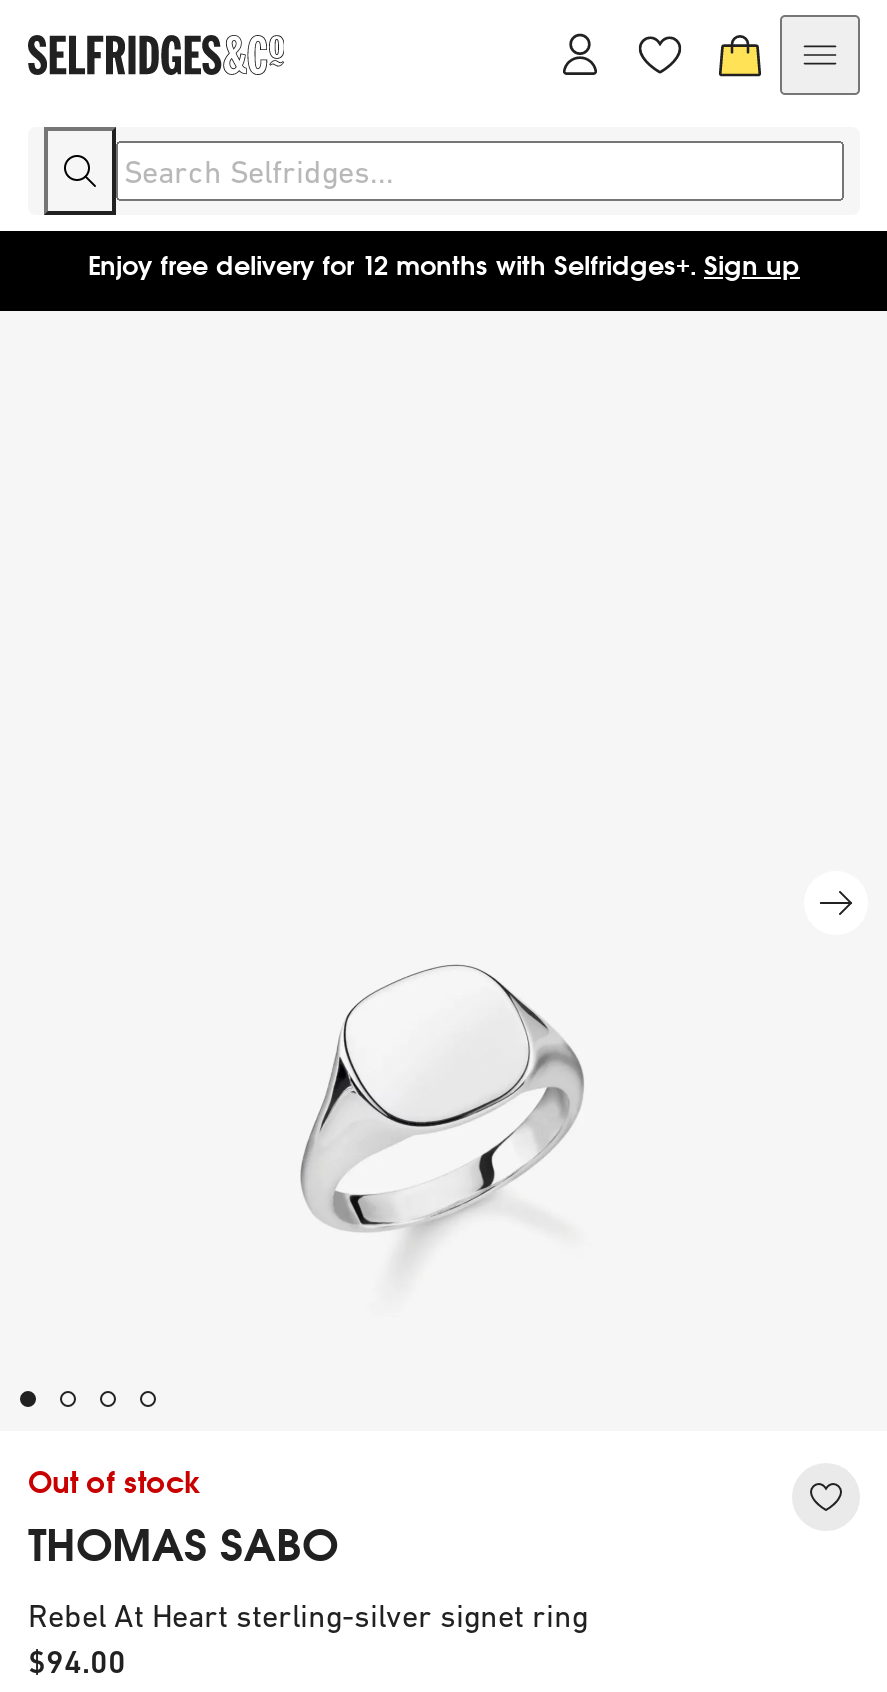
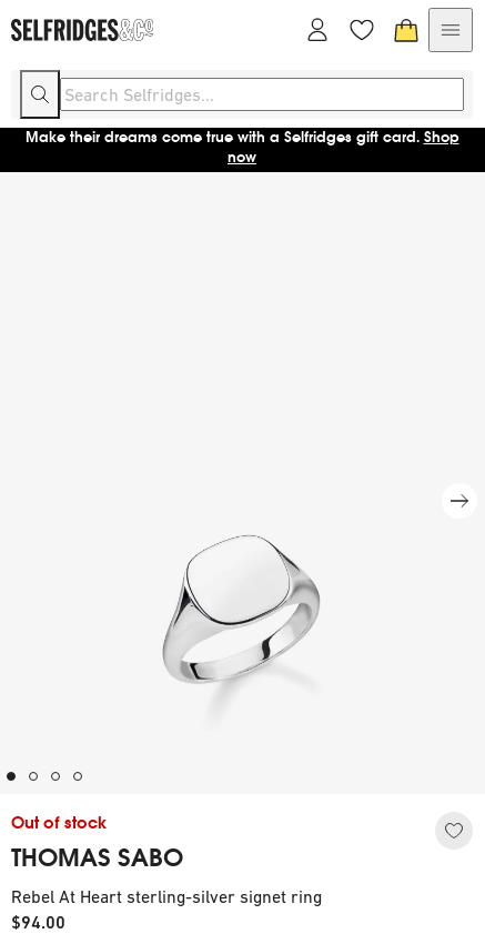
[88,249,800,283] Enjoy free delivery for 12 months with Selfridges+. Sign up -> [25,128,459,167] Make their dreams come true with a Selfridges gift card.Shop | now

